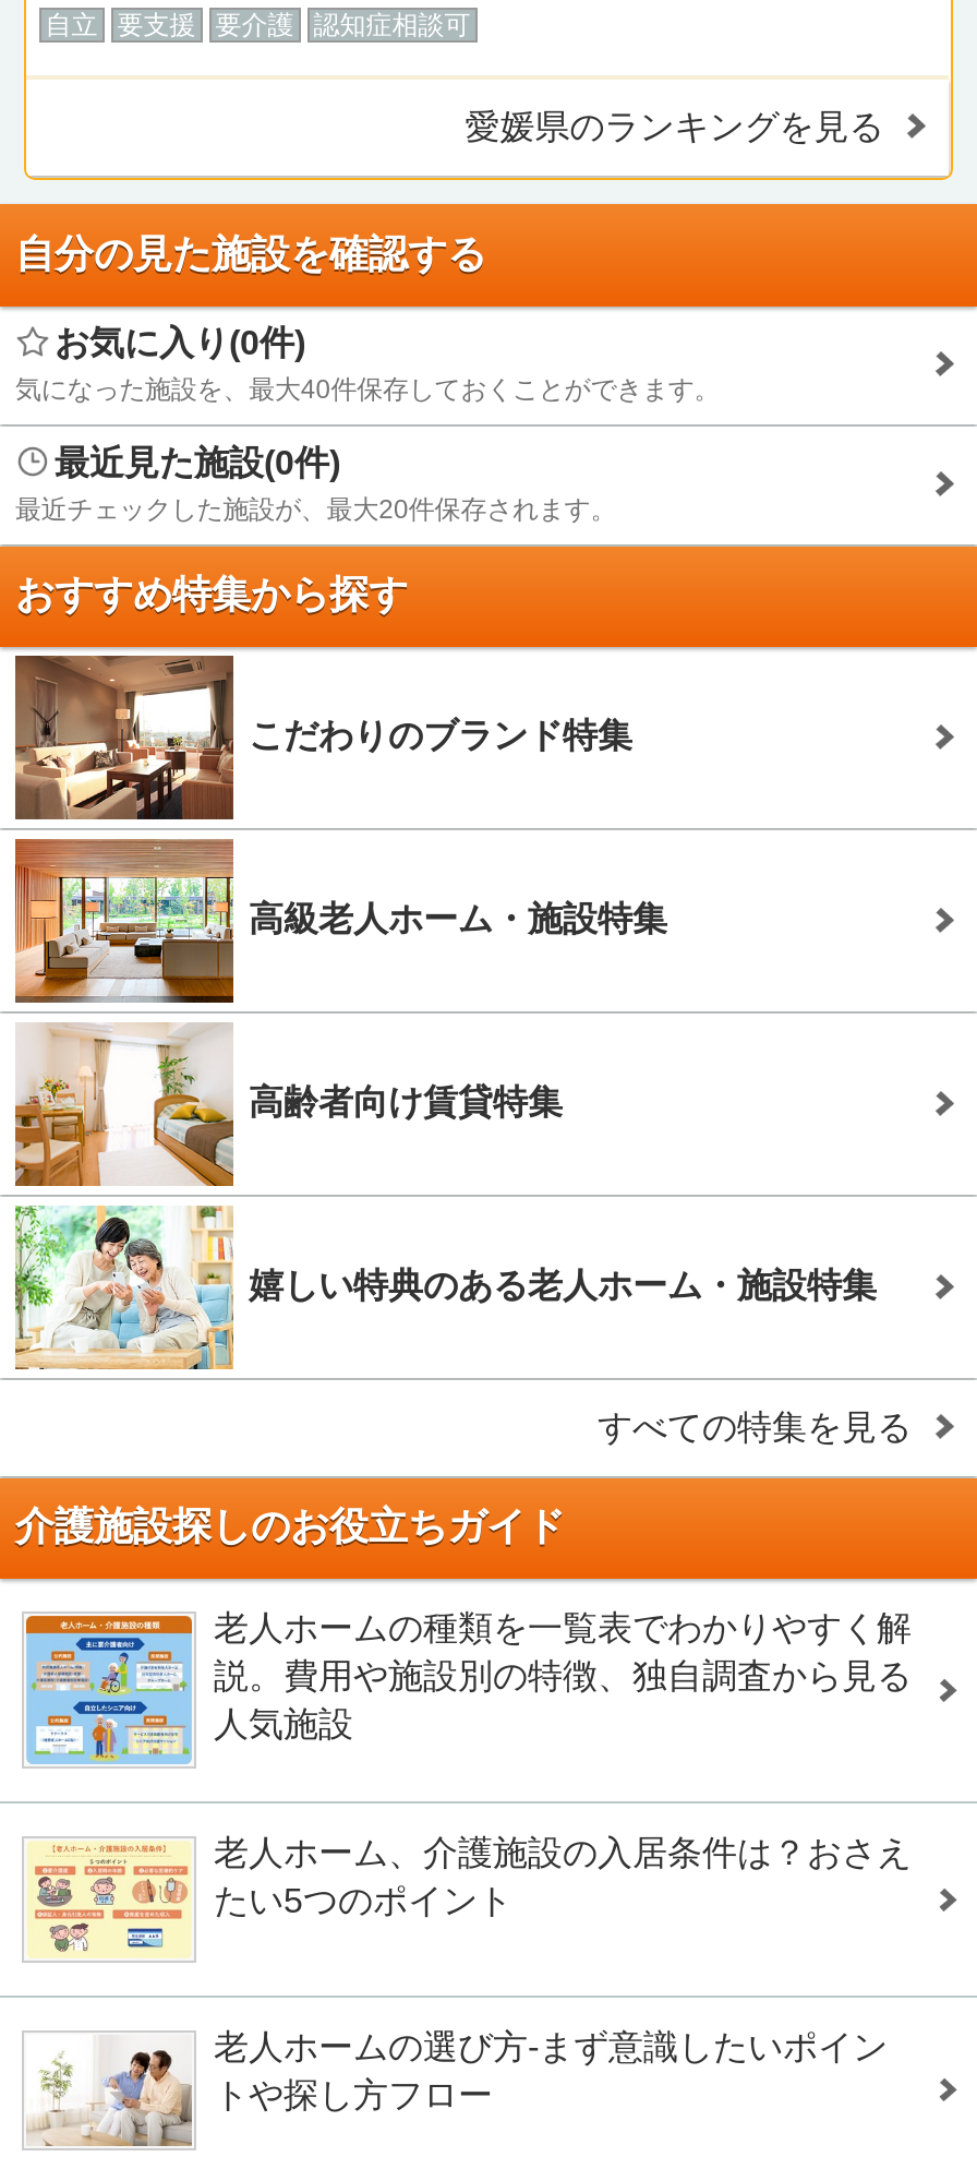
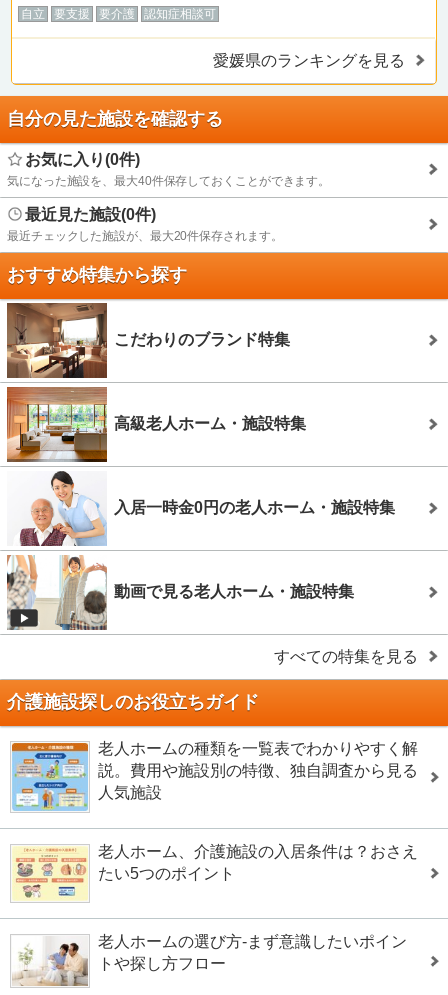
[13,1022,563,1188] [image] | 高齢者向け賃貸特集 -> [7,470,395,547] [image] | 入居一時金0円の老人ホーム・施設特集
[15,1203,877,1371] [image] | 嬉しい特典のある老人ホーム・施設特集 -> [6,555,354,631] [image] | 動画で見る老人ホーム・施設特集

